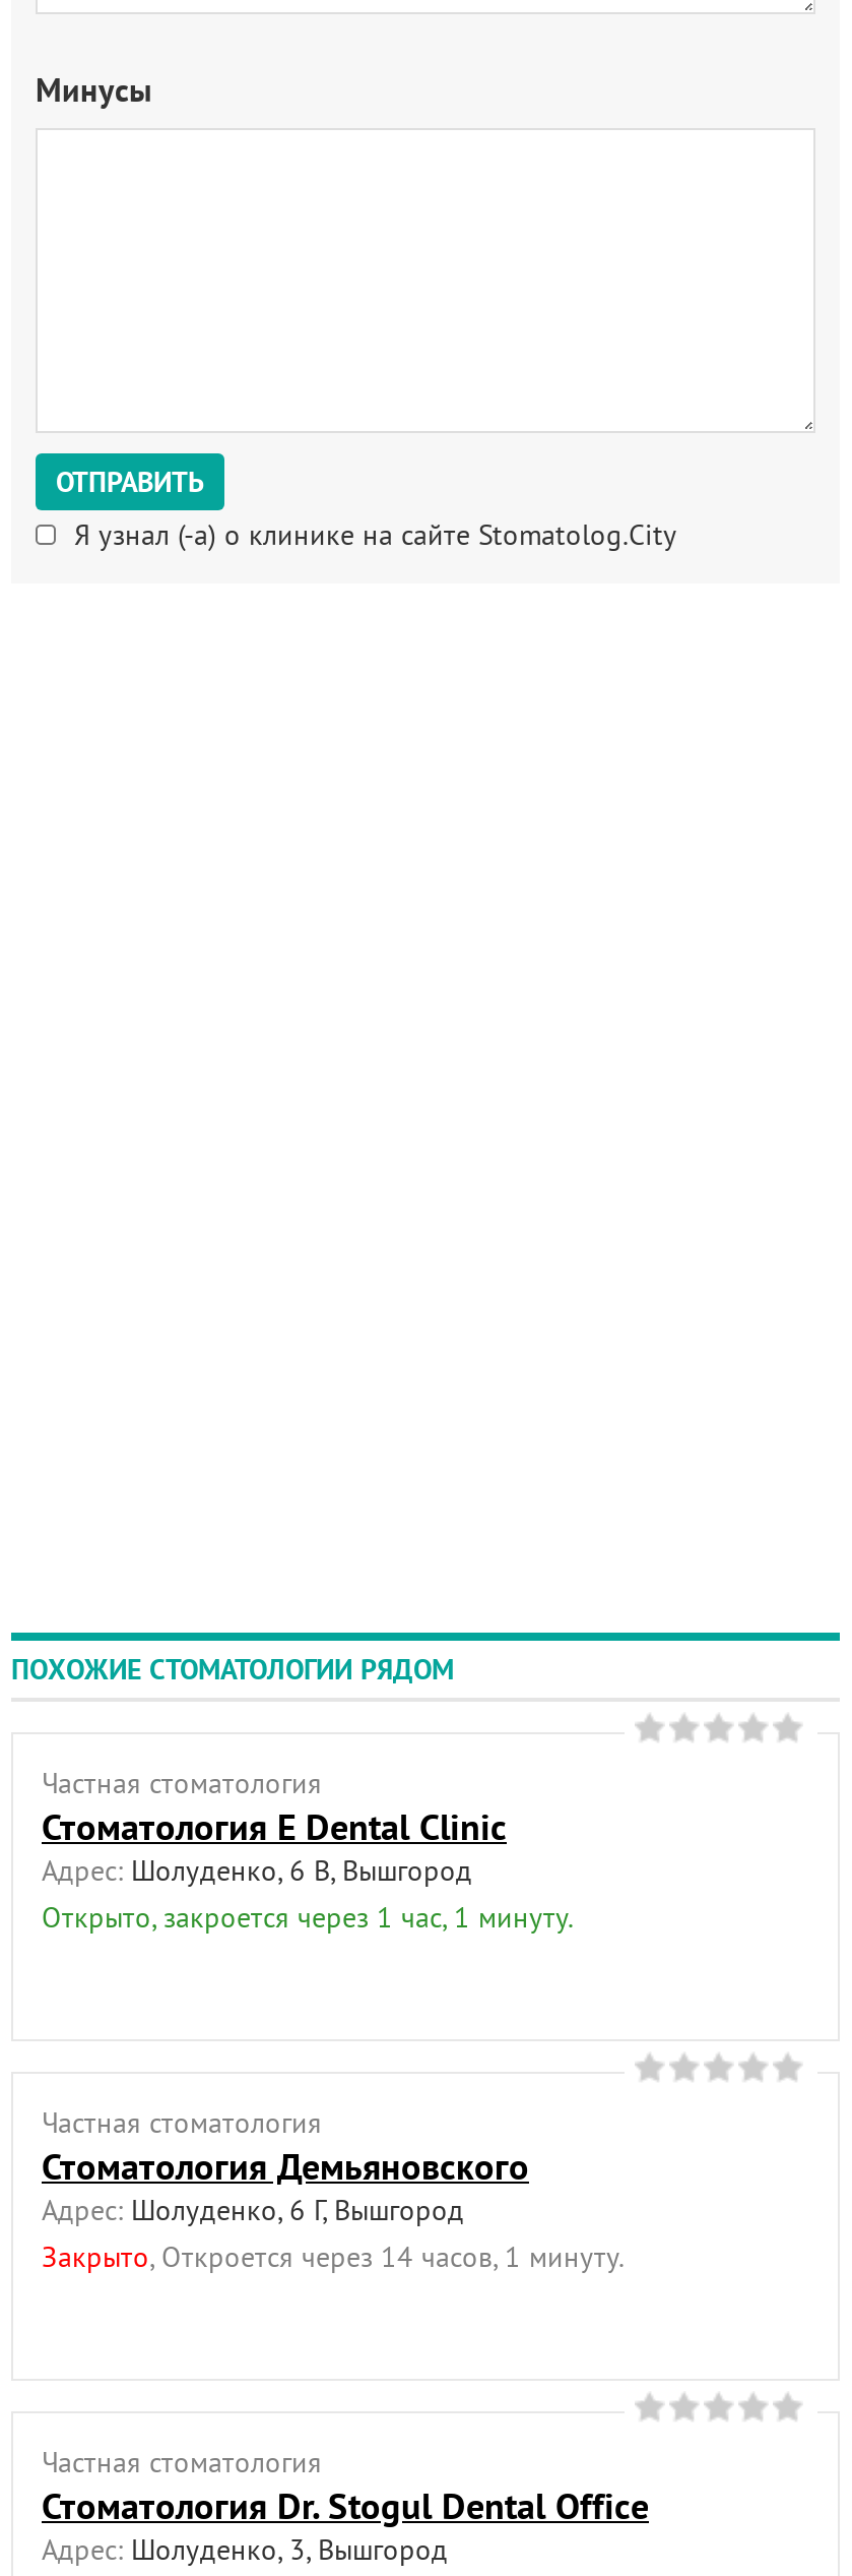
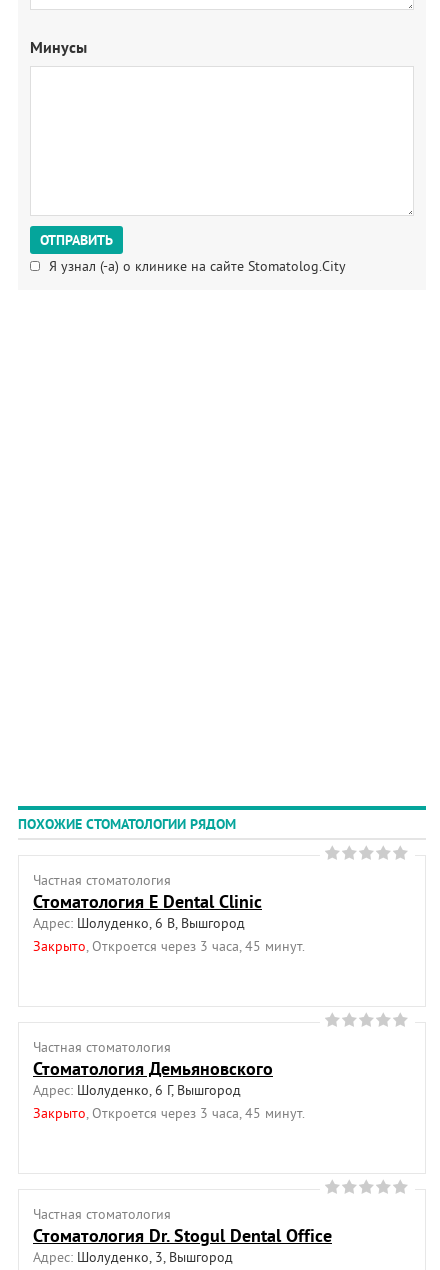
[42,1899,574,1935] Открыто, закроется через 1 час, 1 минуту. -> [33,937,305,955] Закрыто, Откроется через 3 часа, 45 минут.
[42,2238,625,2275] Закрыто, Откроется через 14 часов, 1 минуту. -> [33,1104,305,1122] Закрыто, Откроется через 3 часа, 45 минут.

